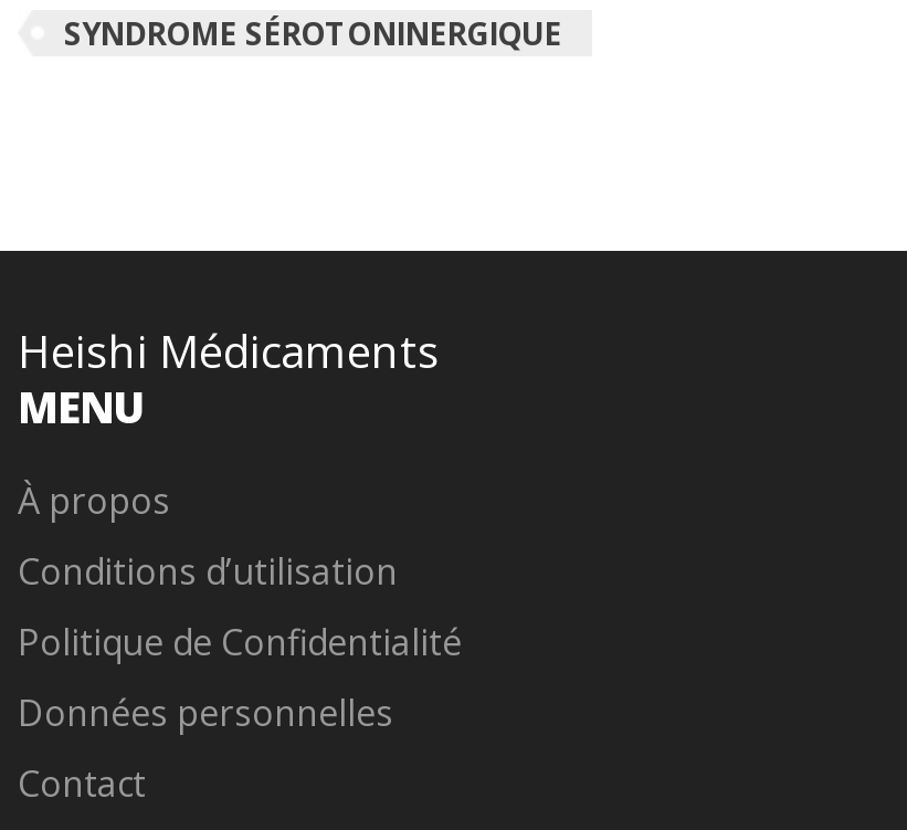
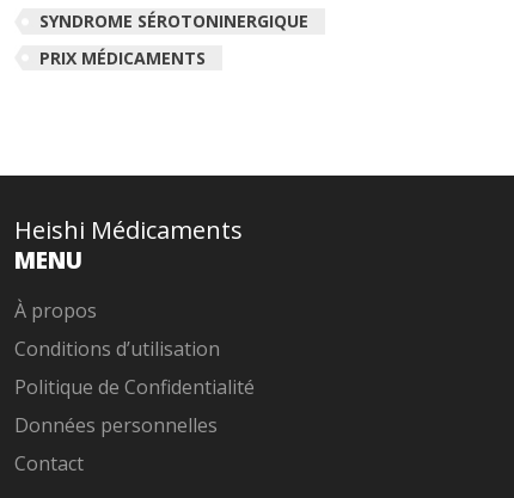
none -> [39,46,206,69] PRIX MÉDICAMENTS

